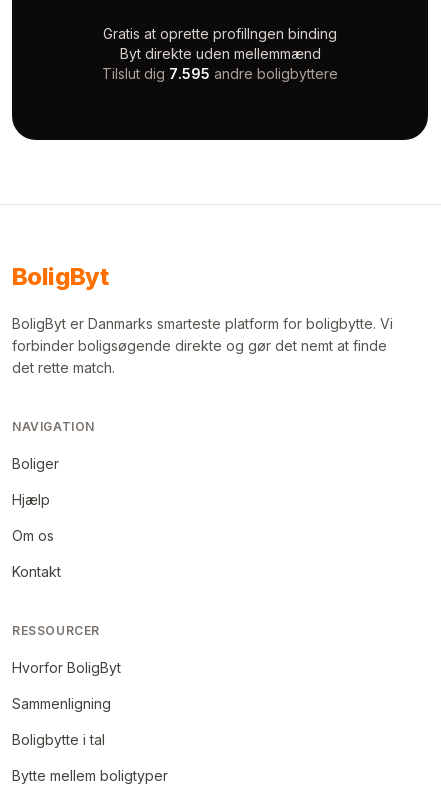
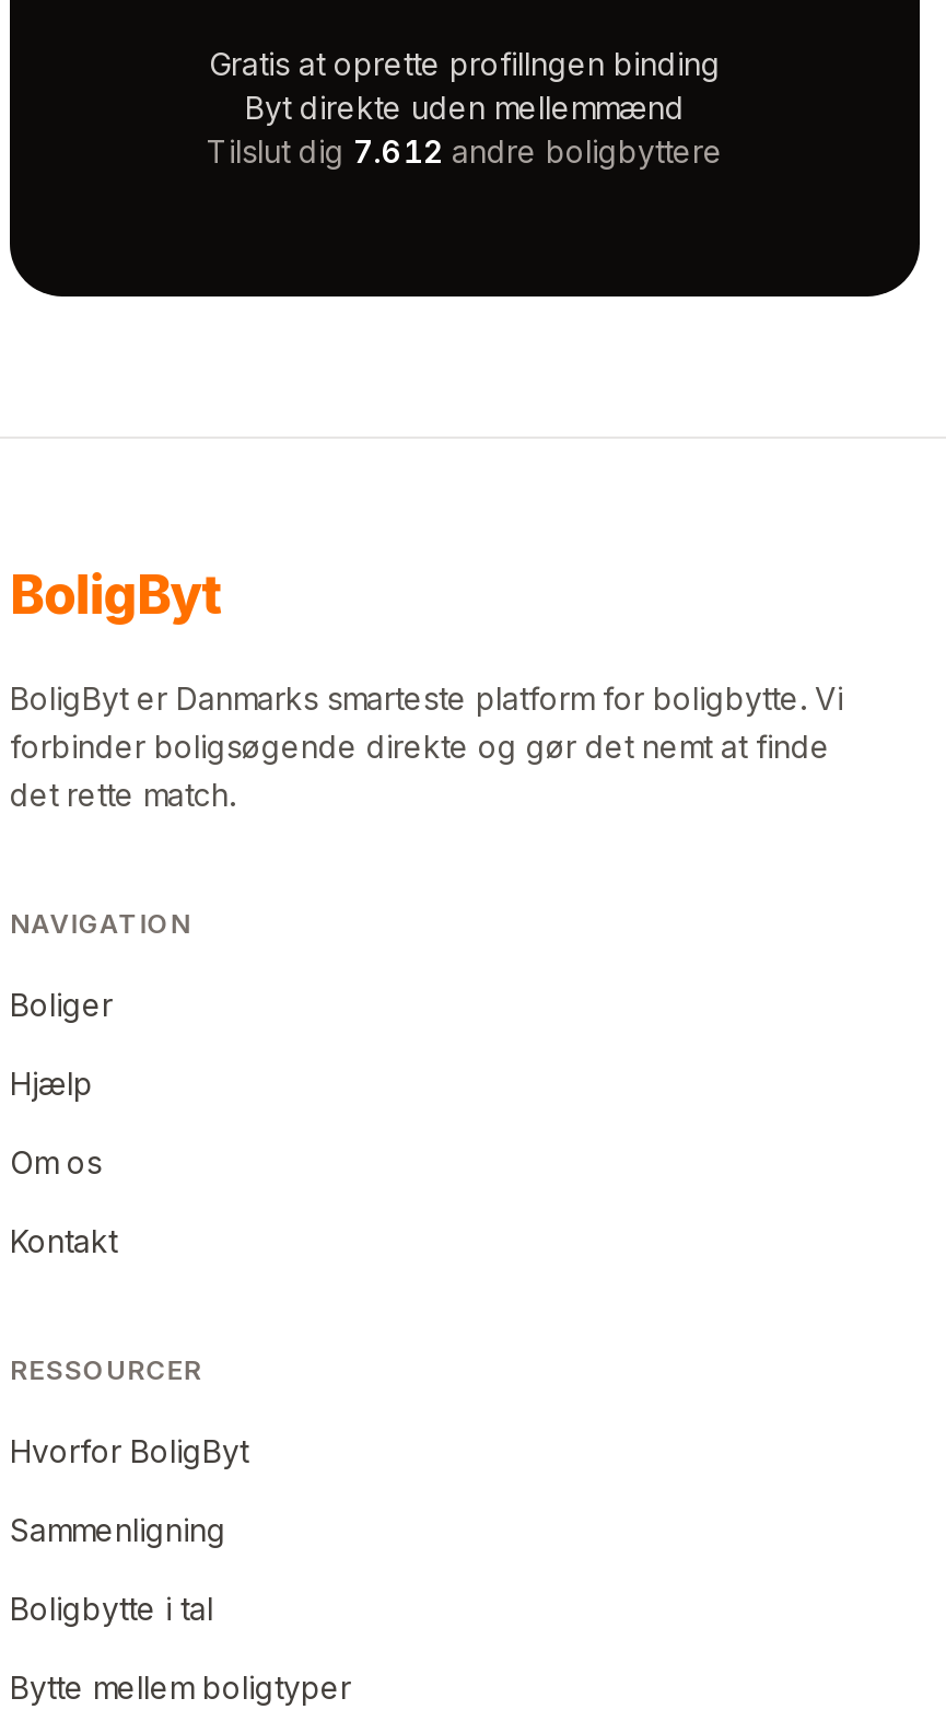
[102,65,338,82] Tilslut dig 7.595 andre boligbyttere -> [207,132,723,170] Tilslut dig 7.612 andre boligbyttere

